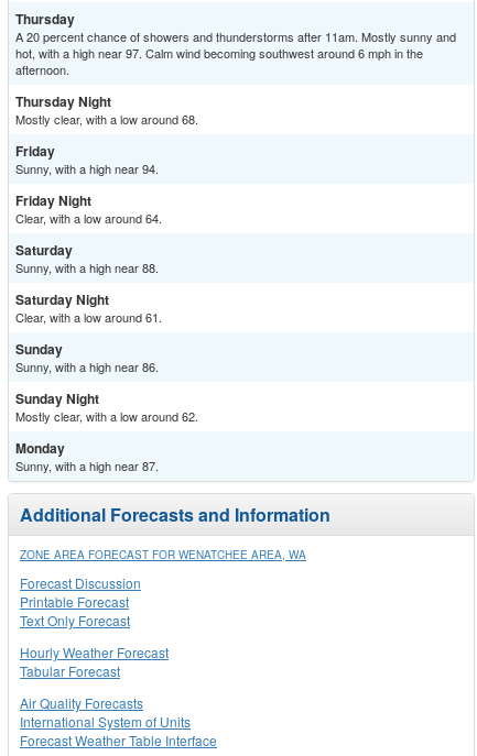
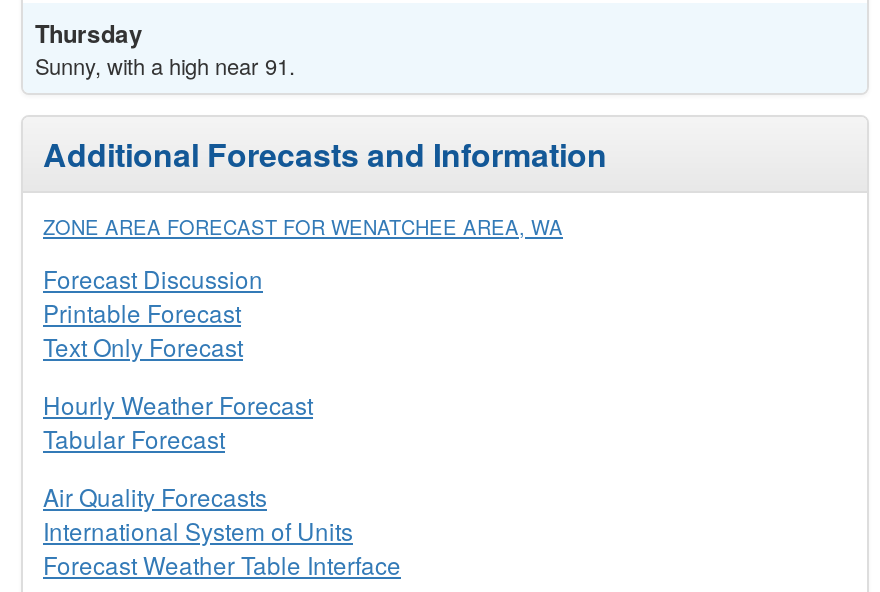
[15,28,456,474] A 20 percent chance of showers and thunderstorms after 11am. Mostly sunny and | hot, with a high near 97. Calm wind becoming southwest around 6 mph in the | afternoon. | Thursday Night | Mostly clear, with a low around 68. | Friday | Sunny, with a high near 94. | Friday Night | Clear, with a low around 64. | Saturday | Sunny, with a high near 88. | Saturday Night | Clear, with a low around 61. | Sunday | Sunny, with a high near 86. | Sunday Night | Mostly clear, with a low around 62. | Monday | Sunny, with a high near 87. -> [35,49,295,81] Sunny, with a high near 91.

